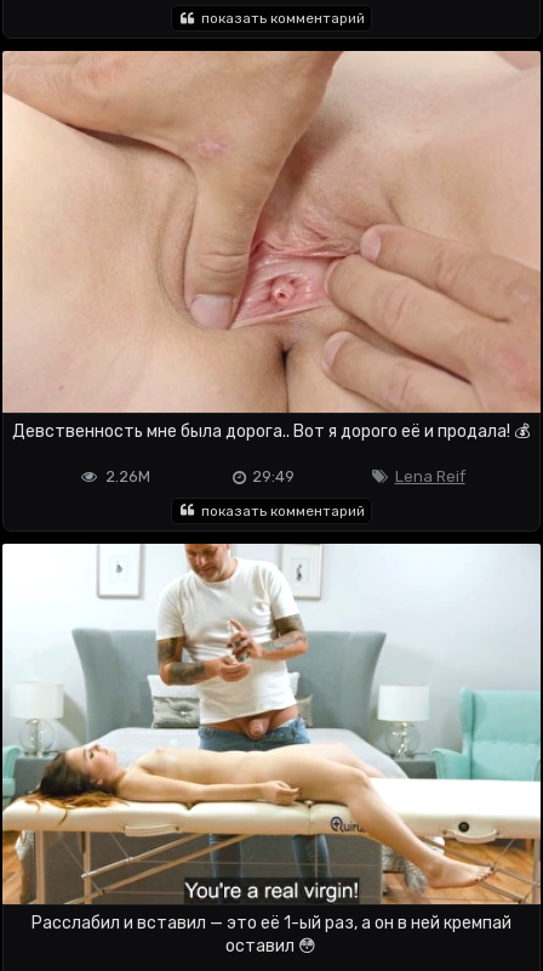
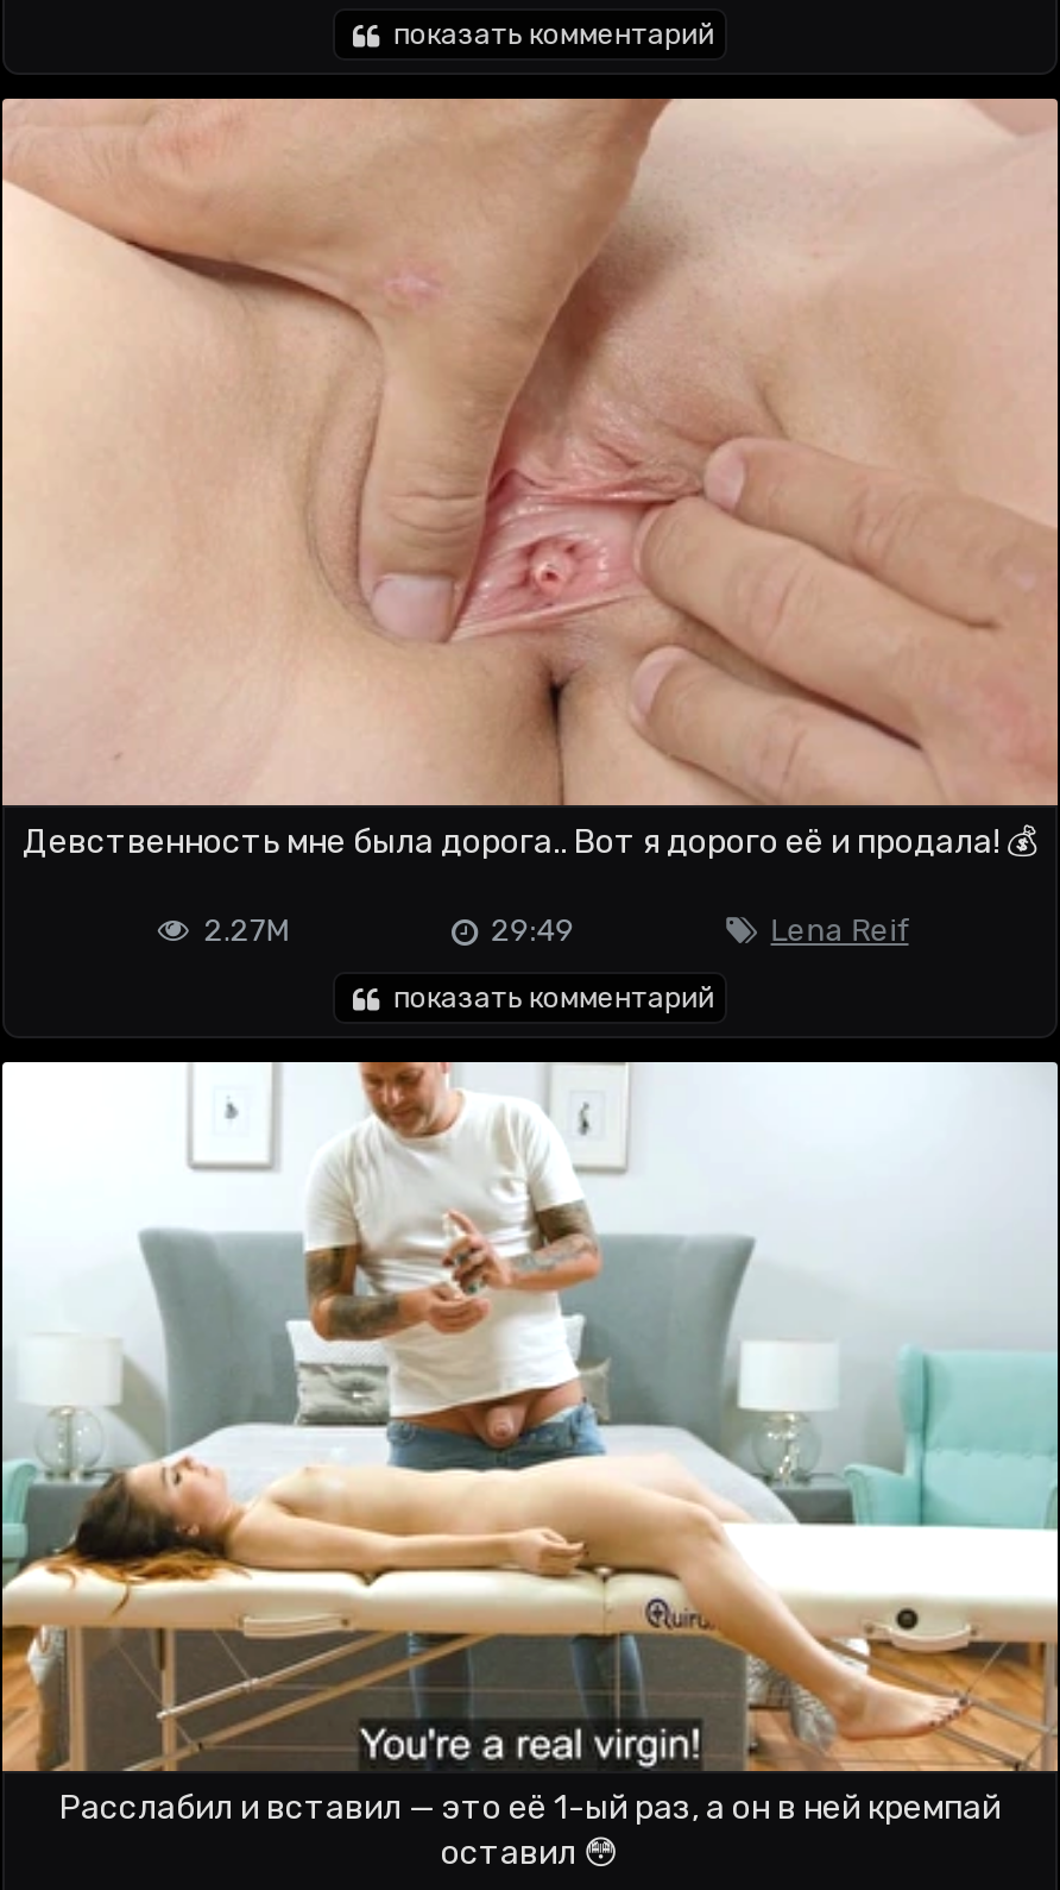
[105,467,150,485] 2.26M -> [204,914,290,950] 2.27M

